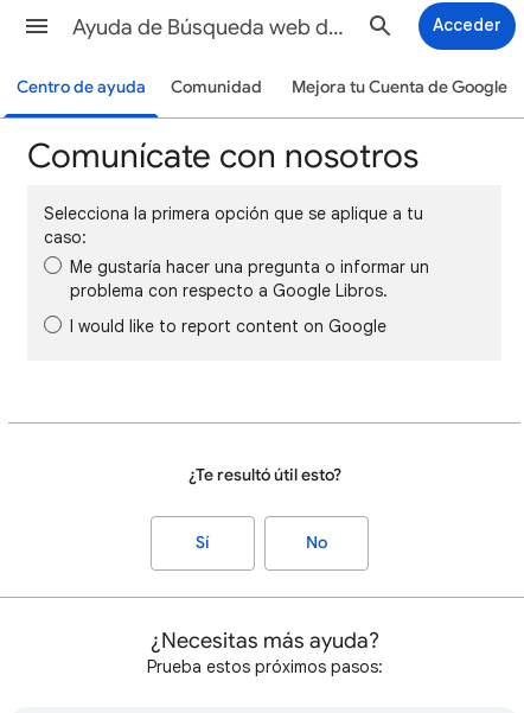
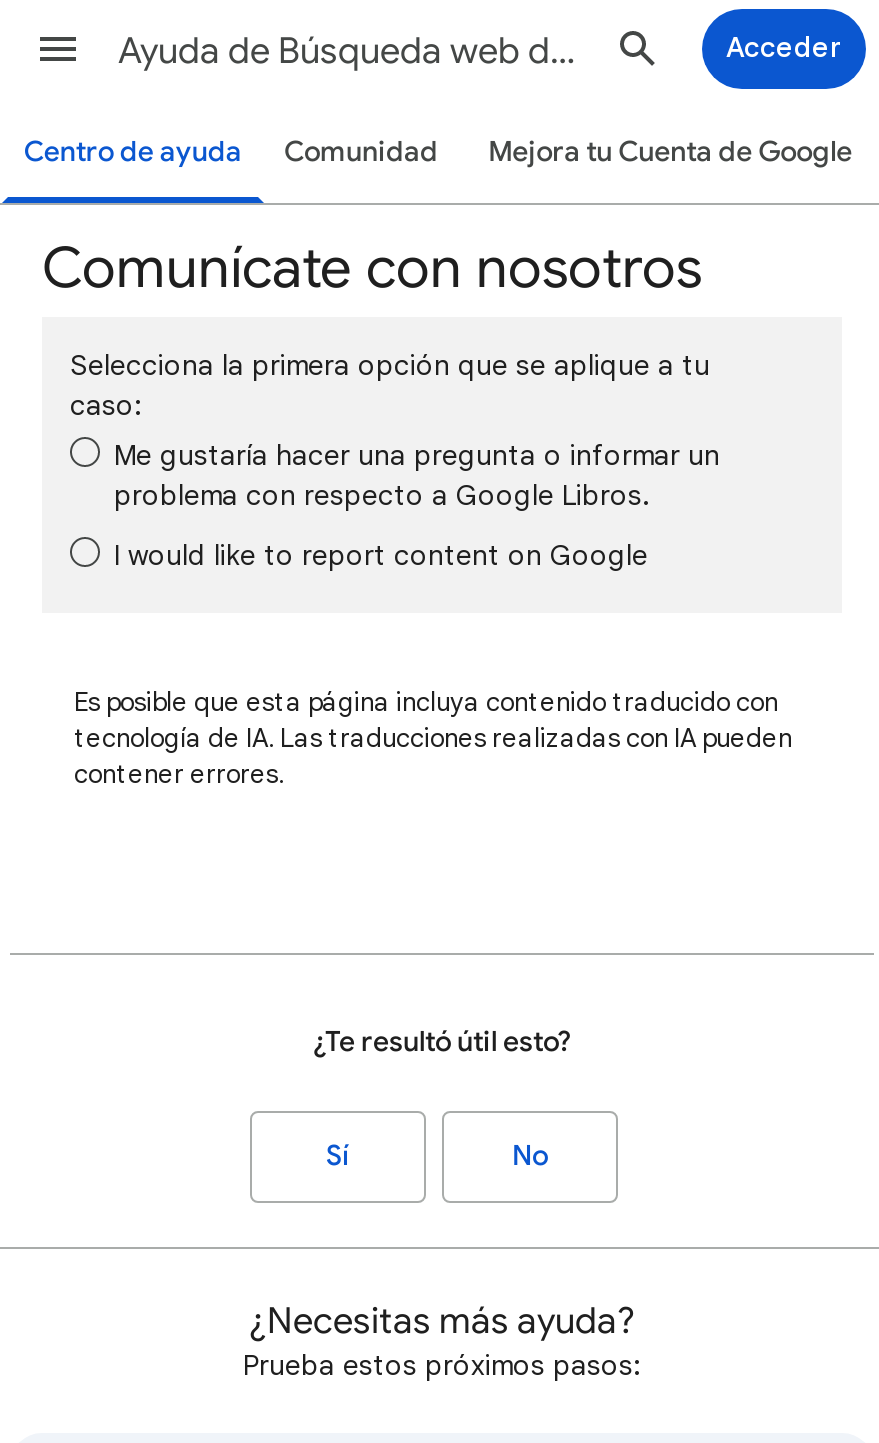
none -> [74,685,792,791] Es posible que esta página incluya contenido traducido con | tecnología de IA. Las traducciones realizadas con IA pueden | contener errores.

